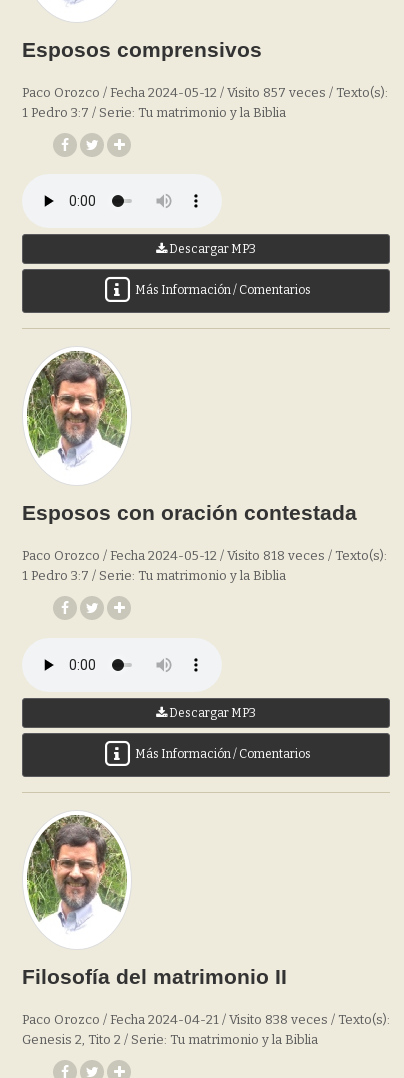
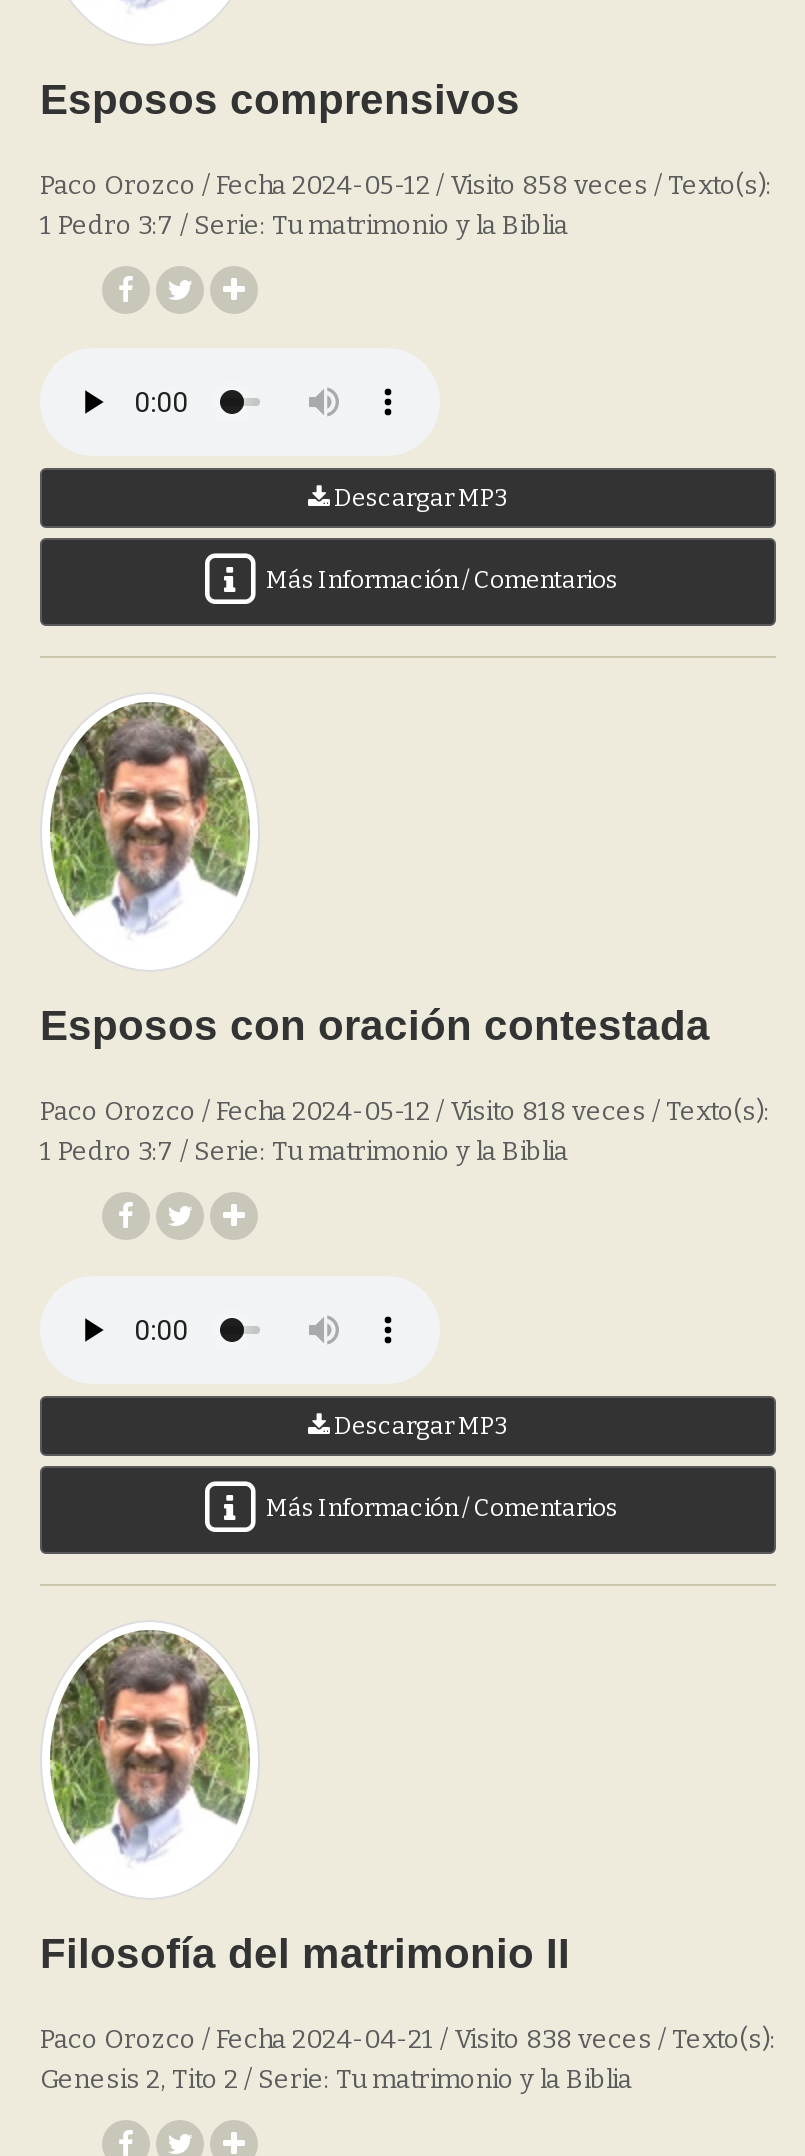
[22,84,388,99] Paco Orozco / Fecha 2024-05-12 / Visito 857 veces / Texto(s): -> [40,169,772,199] Paco Orozco / Fecha 2024-05-12 / Visito 858 veces / Texto(s):

